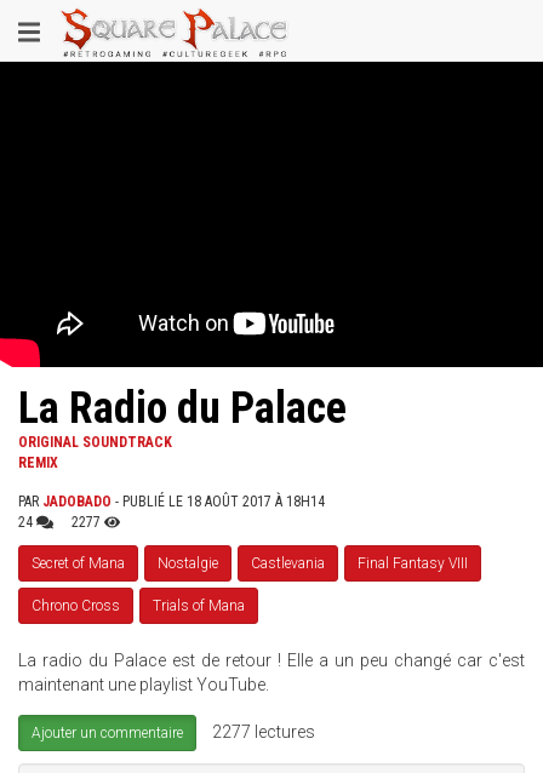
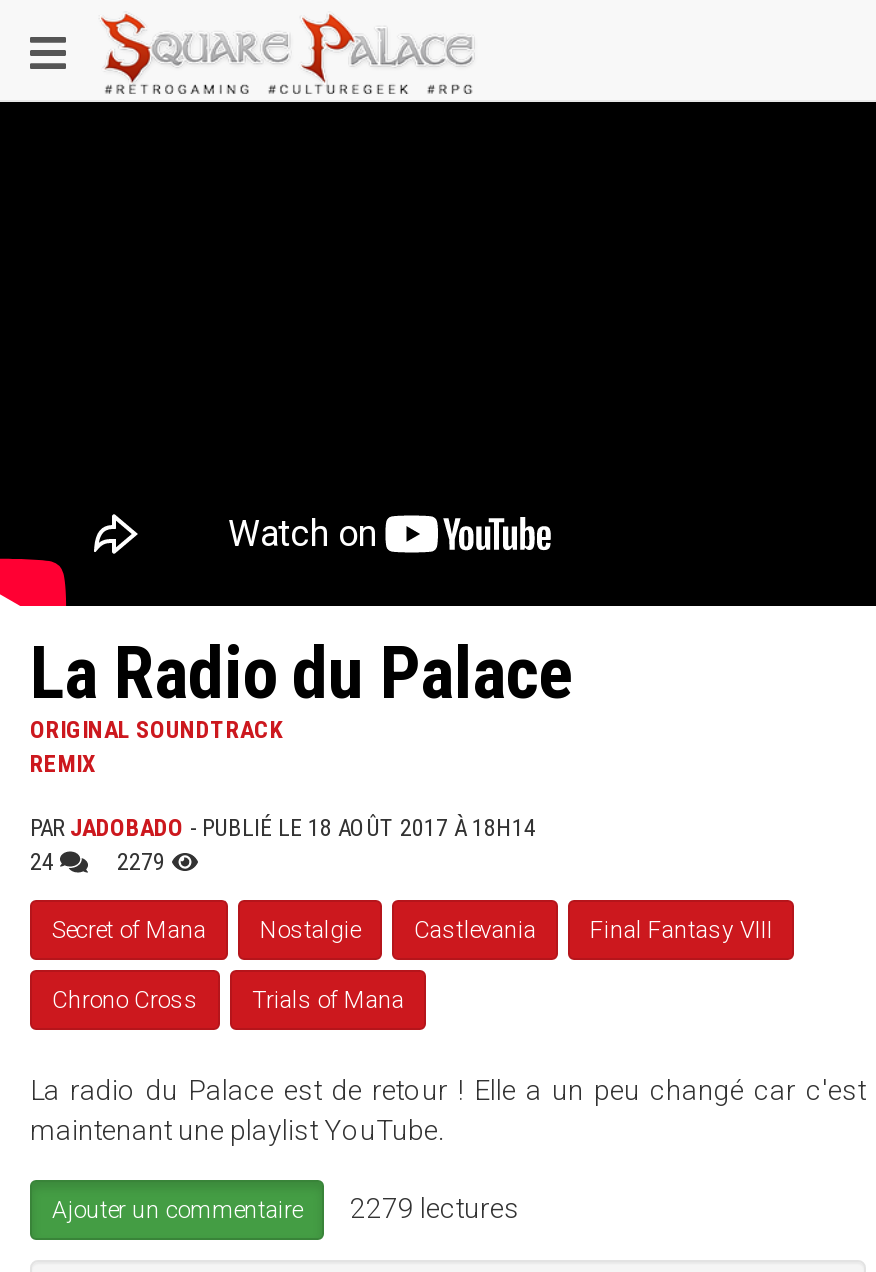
[71,514,104,531] 2277 -> [117,848,171,876] 2279
[32,722,315,741] Ajouter un commentaire 2277 lectures -> [52,1191,520,1224] Ajouter un commentaire 2279 lectures

